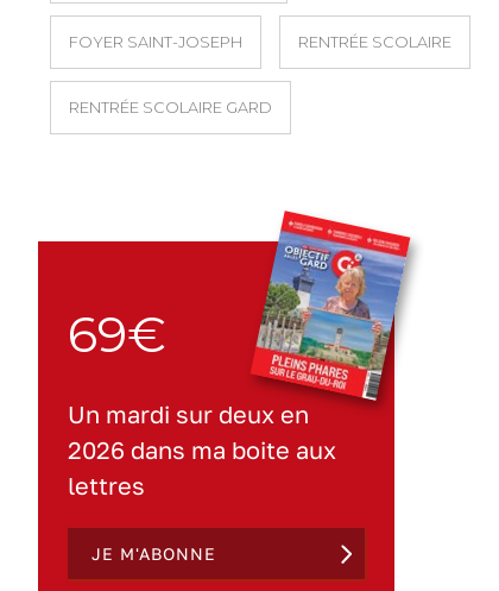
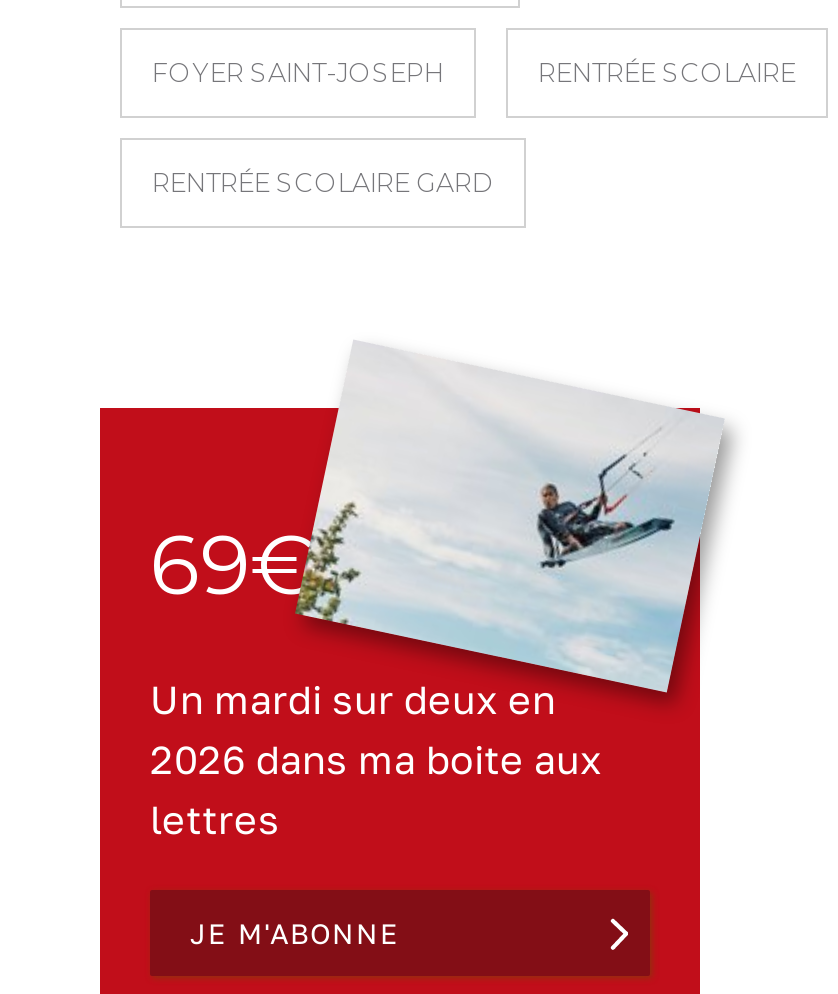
[162,205,413,415] [image] -> [306,342,730,702] [image]

